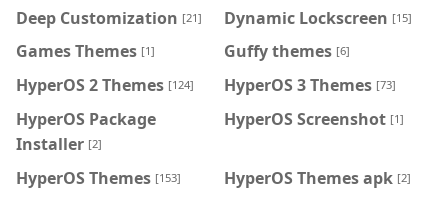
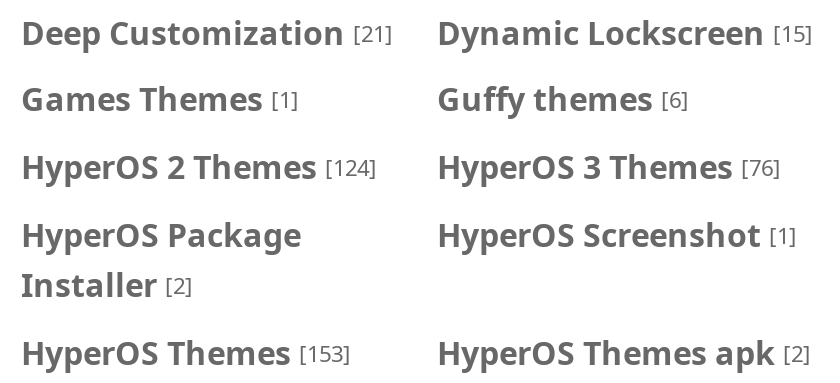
[224,74,396,96] HyperOS 3 Themes [73] -> [437,145,781,189] HyperOS 3 Themes [76]

